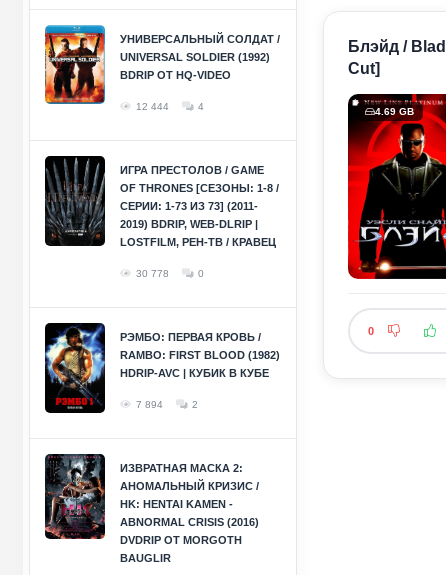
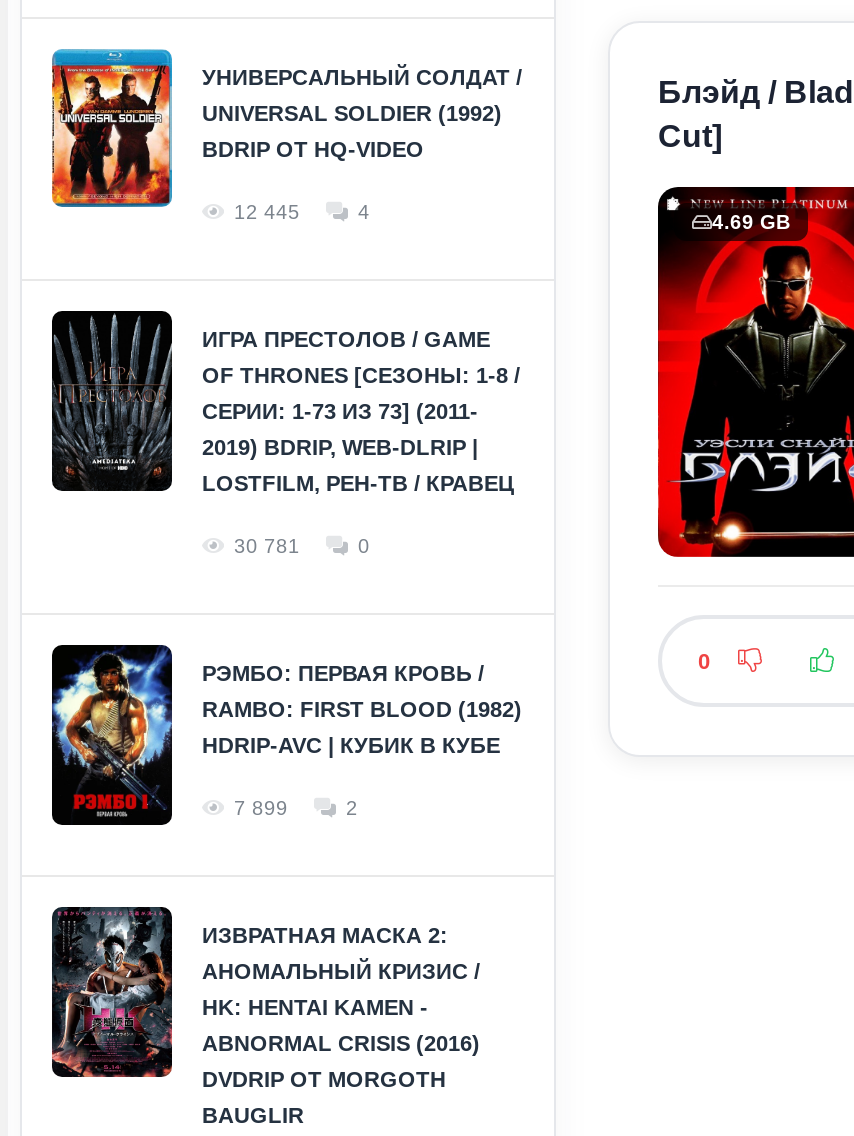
[136,101,169,112] 12 444 -> [234,201,300,223] 12 445
[136,268,169,279] 30 778 -> [234,535,300,557] 30 781
[136,399,163,410] 7 894 -> [234,797,288,819] 7 899

